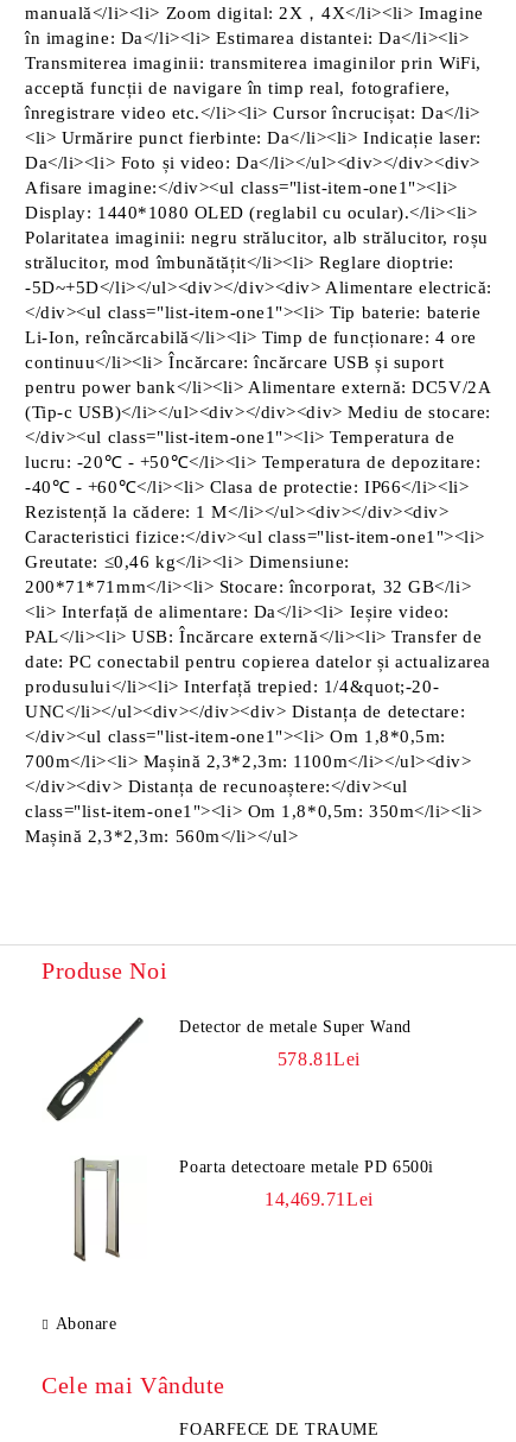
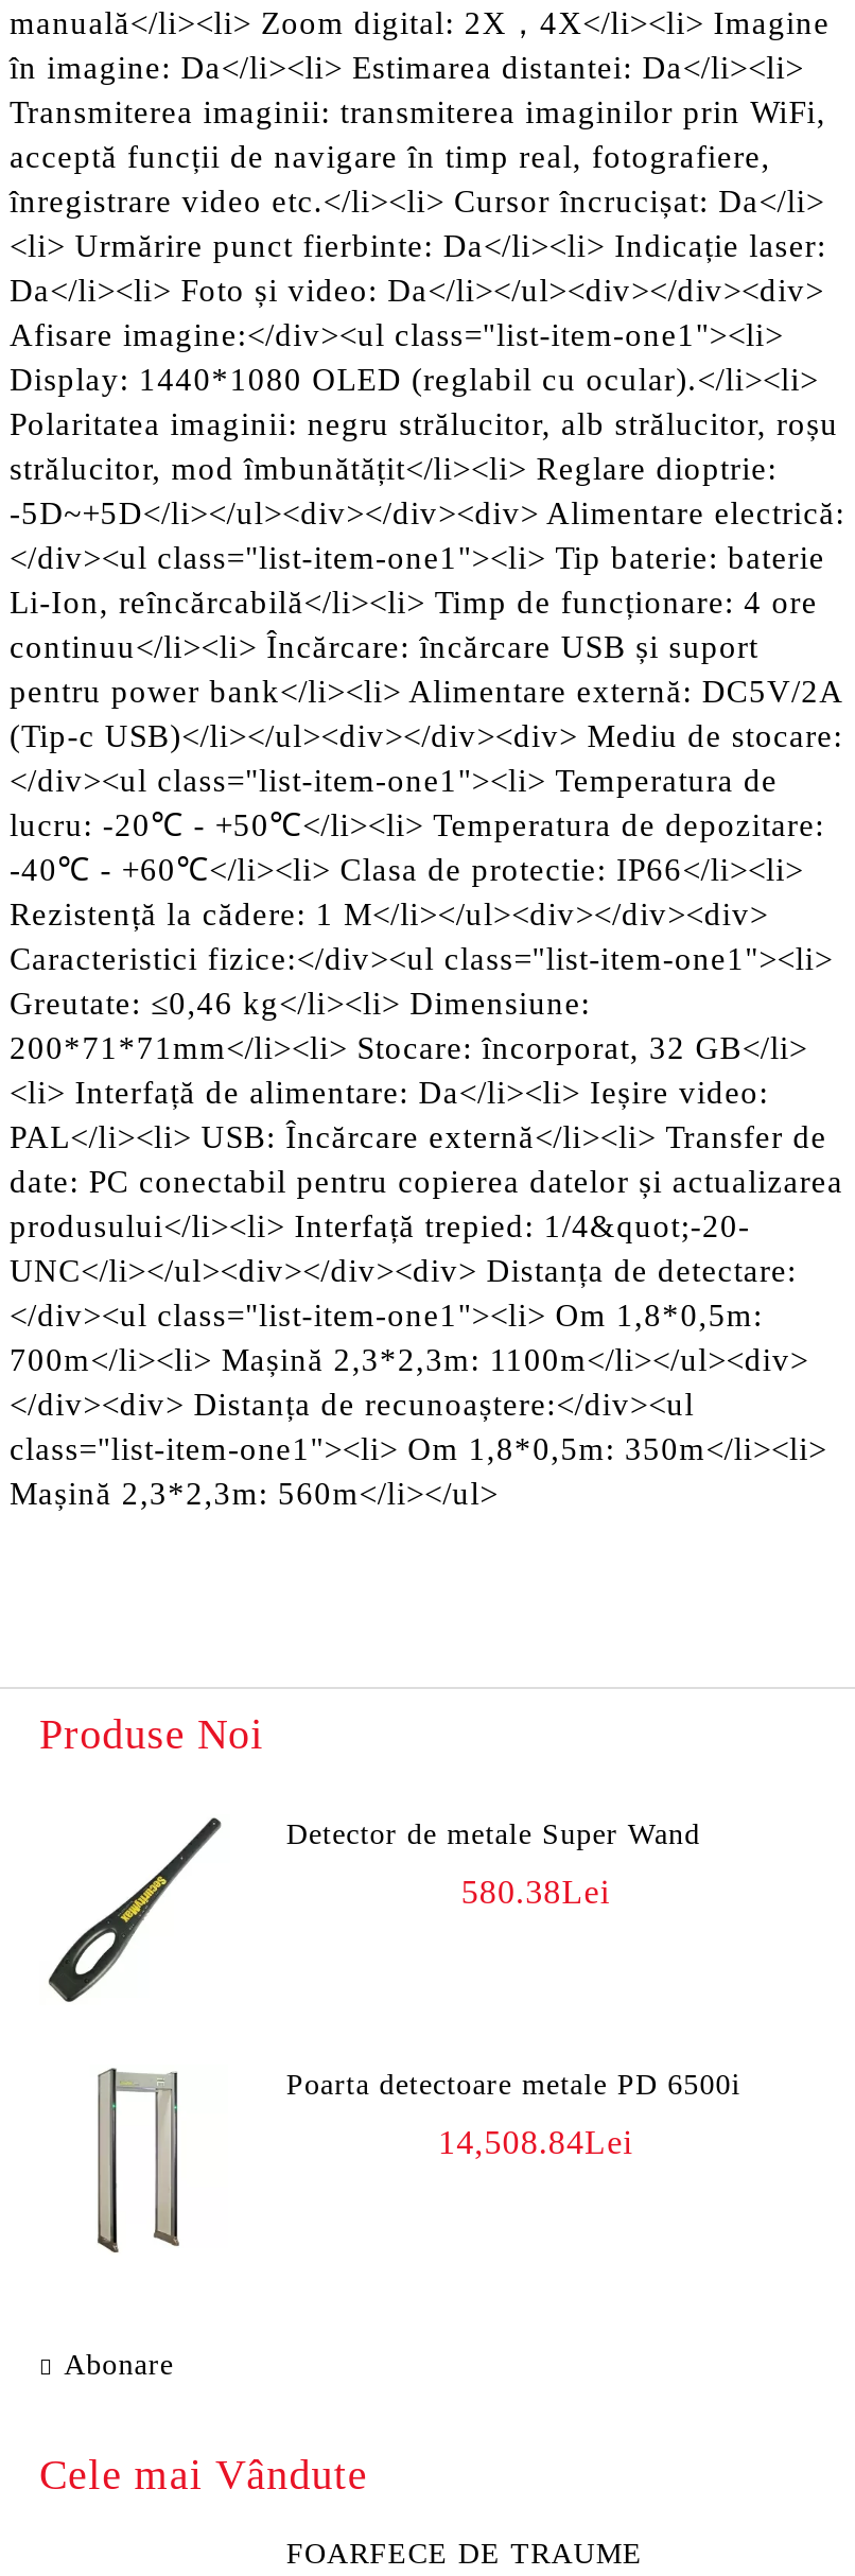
[277,1049,360,1069] 578.81Lei -> [461,1874,610,1910] 580.38Lei
[265,1189,373,1209] 14,469.71Lei -> [438,2124,633,2160] 14,508.84Lei

